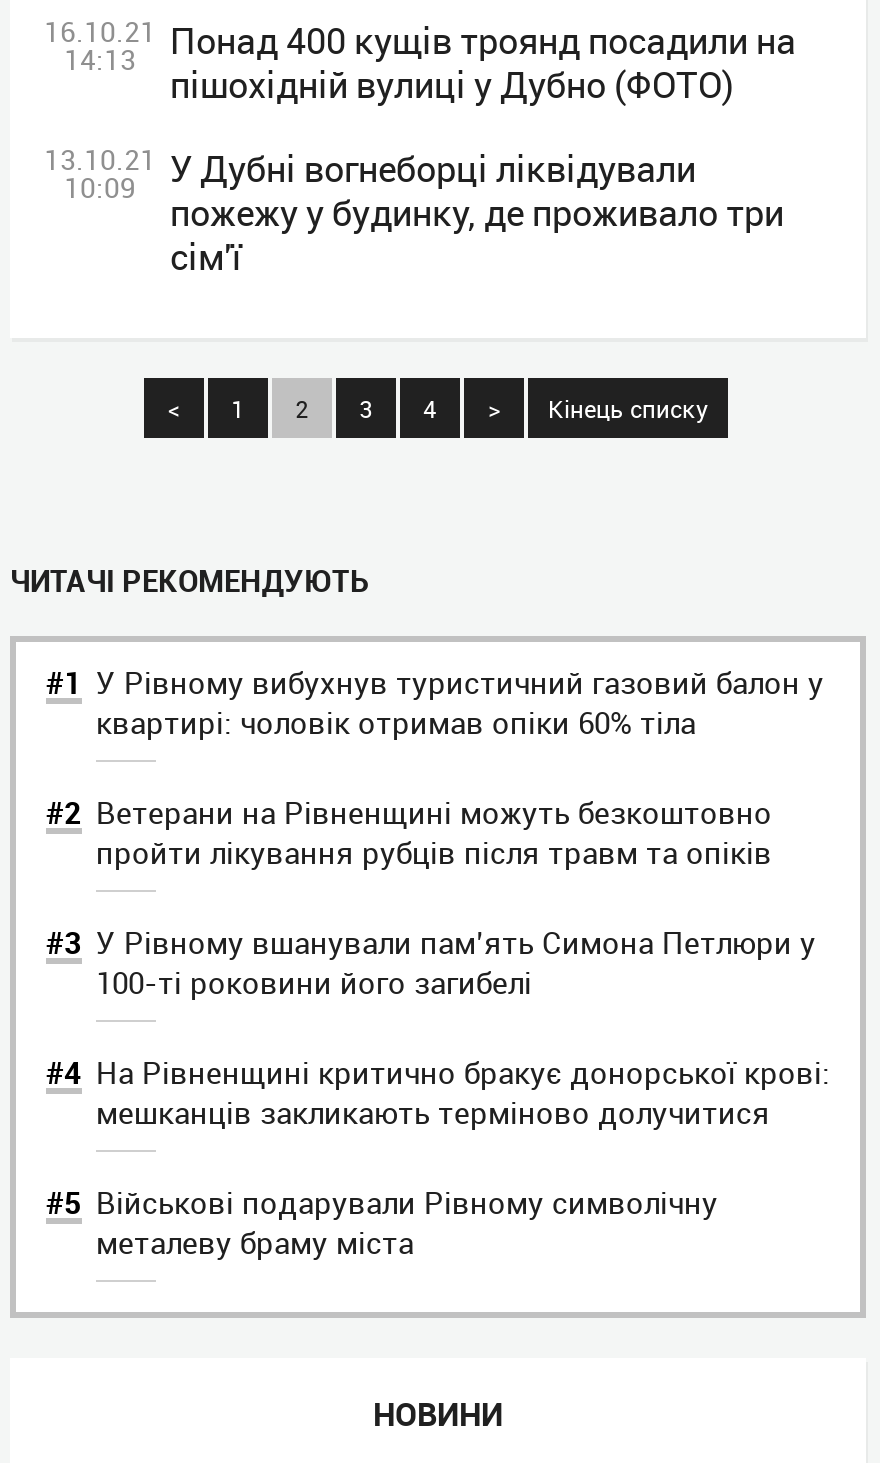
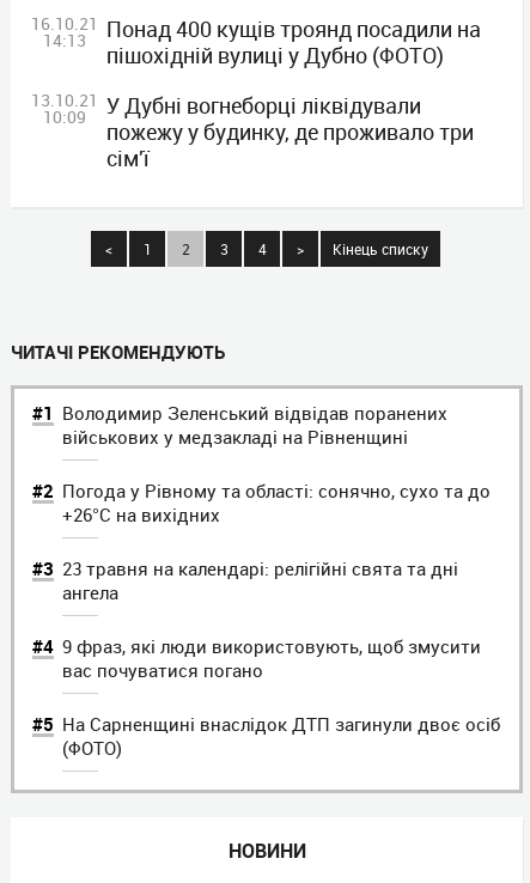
[96,662,824,742] У Рівному вибухнув туристичний газовий балон у | квартирі: чоловік отримав опіки 60% тіла -> [62,401,447,449] Володимир Зеленський відвідав поранених | військових у медзакладі на Рівненщині
[96,792,772,872] Ветерани на Рівненщині можуть безкоштовно | пройти лікування рубців після травм та опіків -> [62,479,491,526] Погода у Рівному та області: сонячно, сухо та до | +26°C на вихідних
[96,922,816,1002] У Рівному вшанували пам’ять Симона Петлюри у | 100-ті роковини його загибелі -> [62,556,458,604] 23 травня на календарі: релігійні свята та дні | ангела
[96,1052,830,1132] На Рівненщині критично бракує донорської крові: | мешканців закликають терміново долучитися -> [62,634,481,682] 9 фраз, які люди використовують, щоб змусити | вас почуватися погано
[96,1182,718,1262] Військові подарували Рівному символічну | металеву браму міста -> [62,712,500,760] На Сарненщині внаслідок ДТП загинули двоє осіб | (ФОТО)

